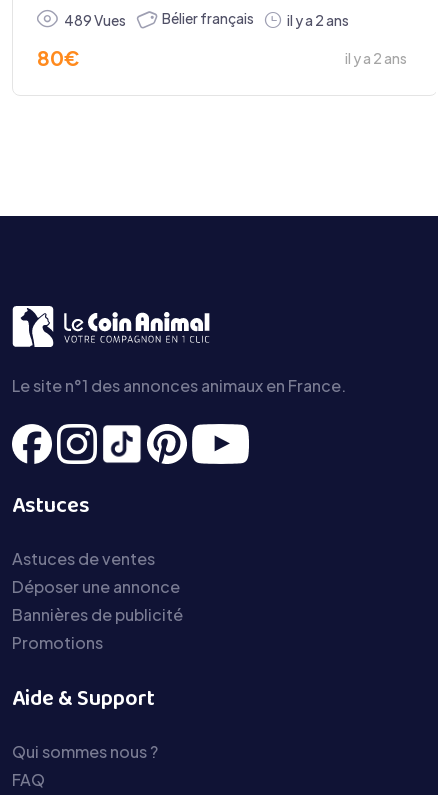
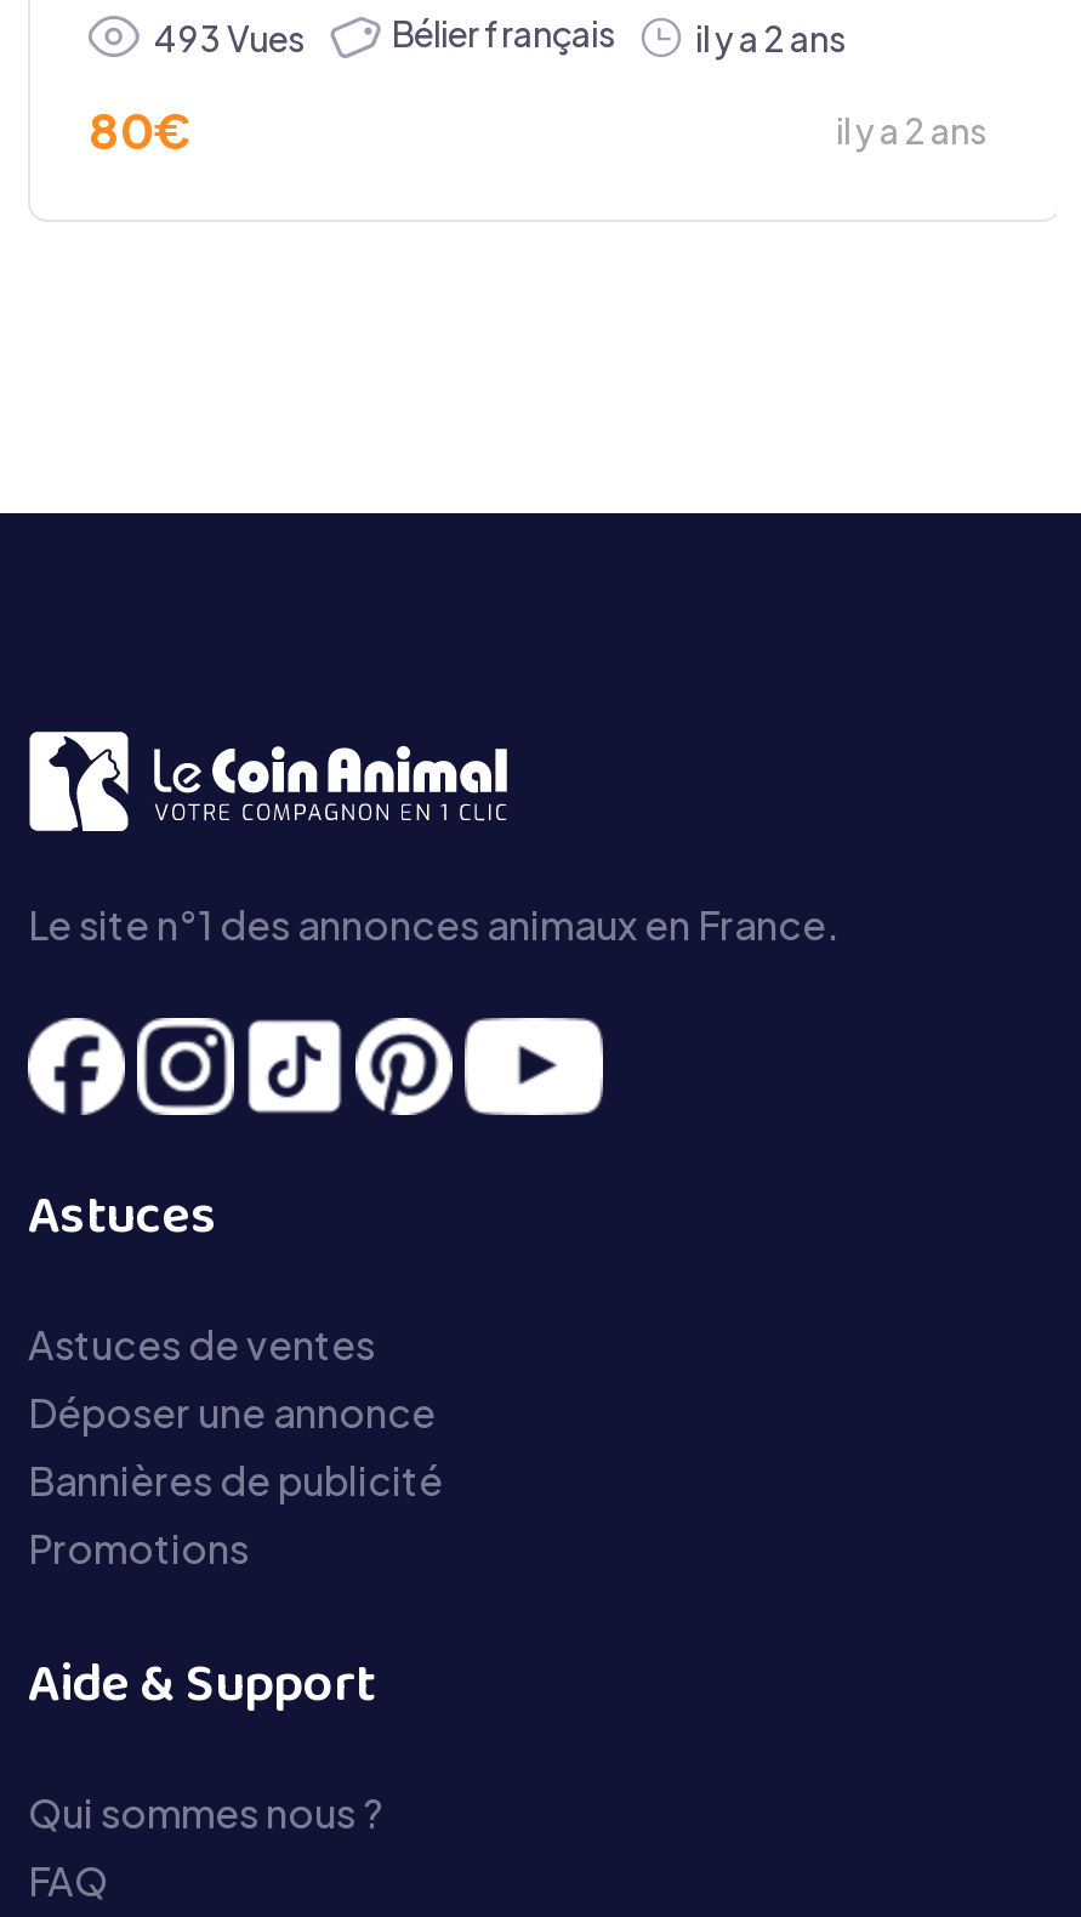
[62,9,349,29] 489 Vues Bélier français il y a 2 ans -> [149,12,846,59] 493 Vues Bélier français il y a 2 ans

